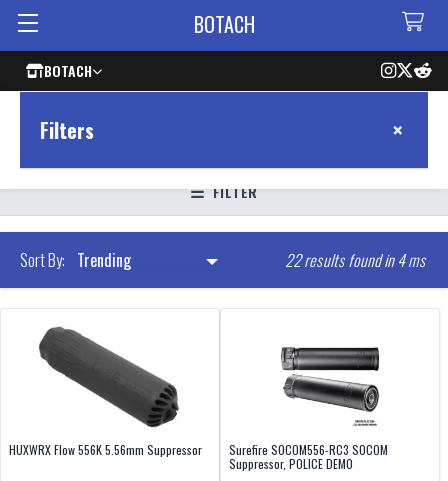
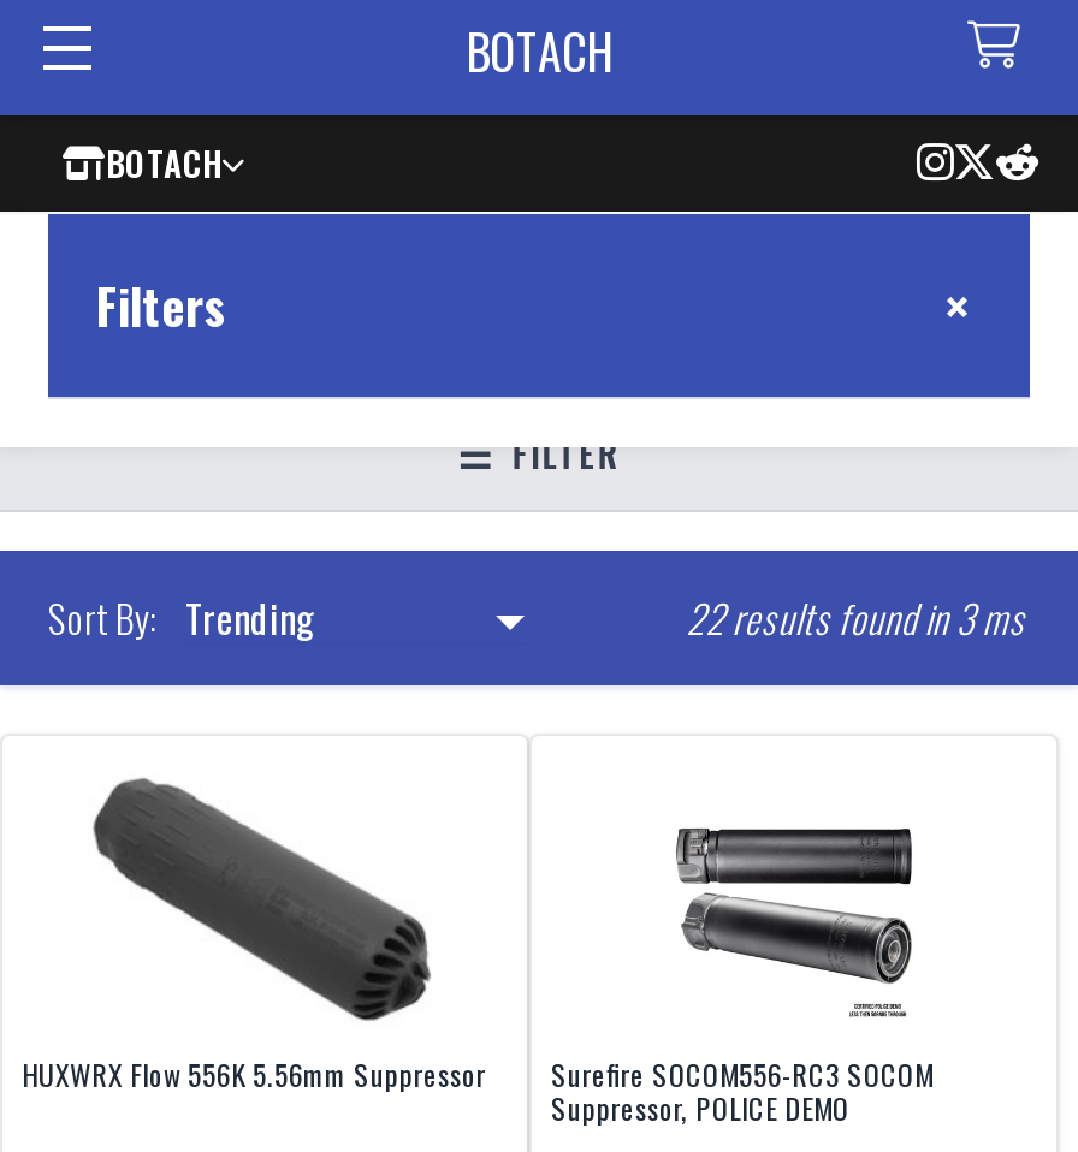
[284,248,431,272] 22 results found in 4 ms -> [683,589,1038,647] 22 results found in 3 ms

